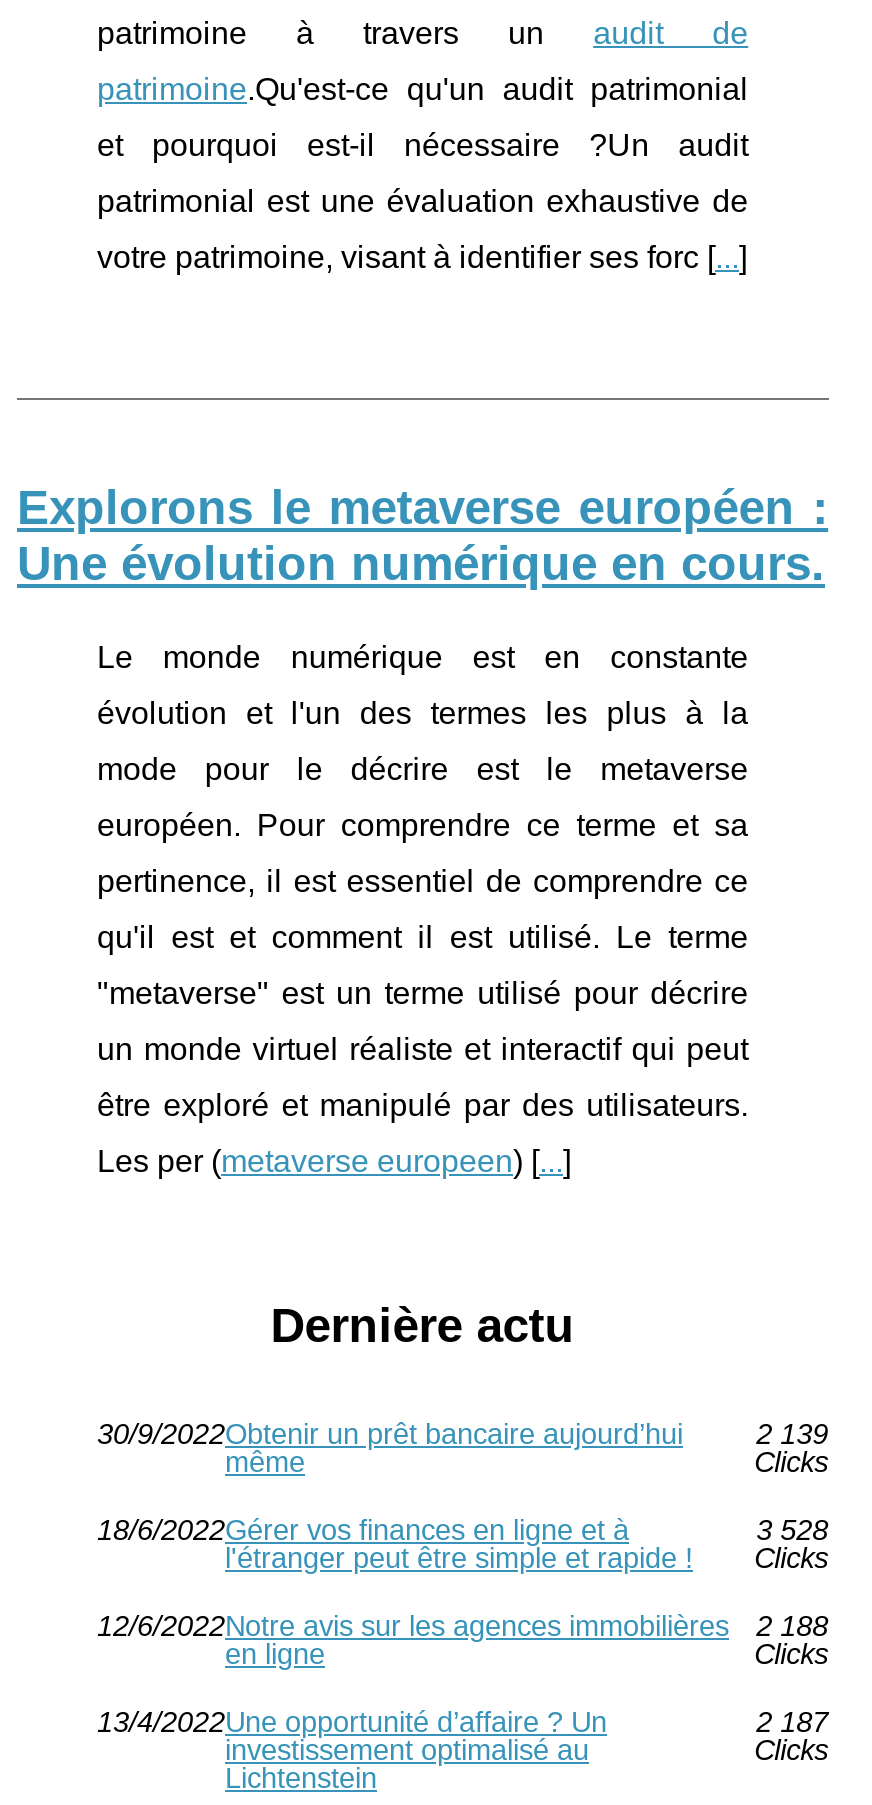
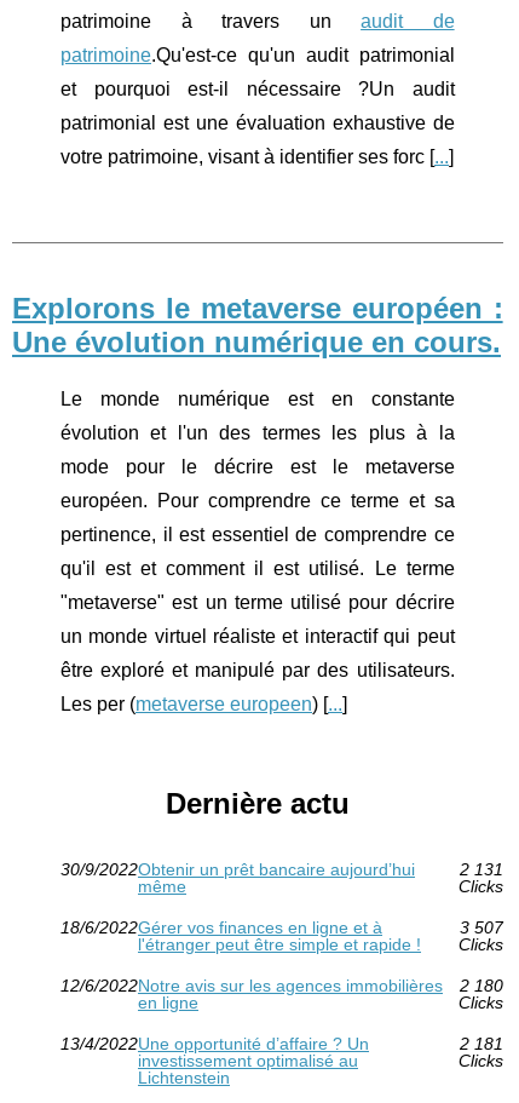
[756,1419,828,1451] 2 139 -> [459,860,503,880] 2 131
[756,1515,828,1547] 3 528 -> [459,918,503,938] 3 507
[97,1611,828,1643] 12/6/2022Notre avis sur les agences immobilières 2 188 -> [60,976,503,996] 12/6/2022Notre avis sur les agences immobilières 2 180
[756,1707,828,1739] 2 187 -> [459,1035,503,1054] 2 181

